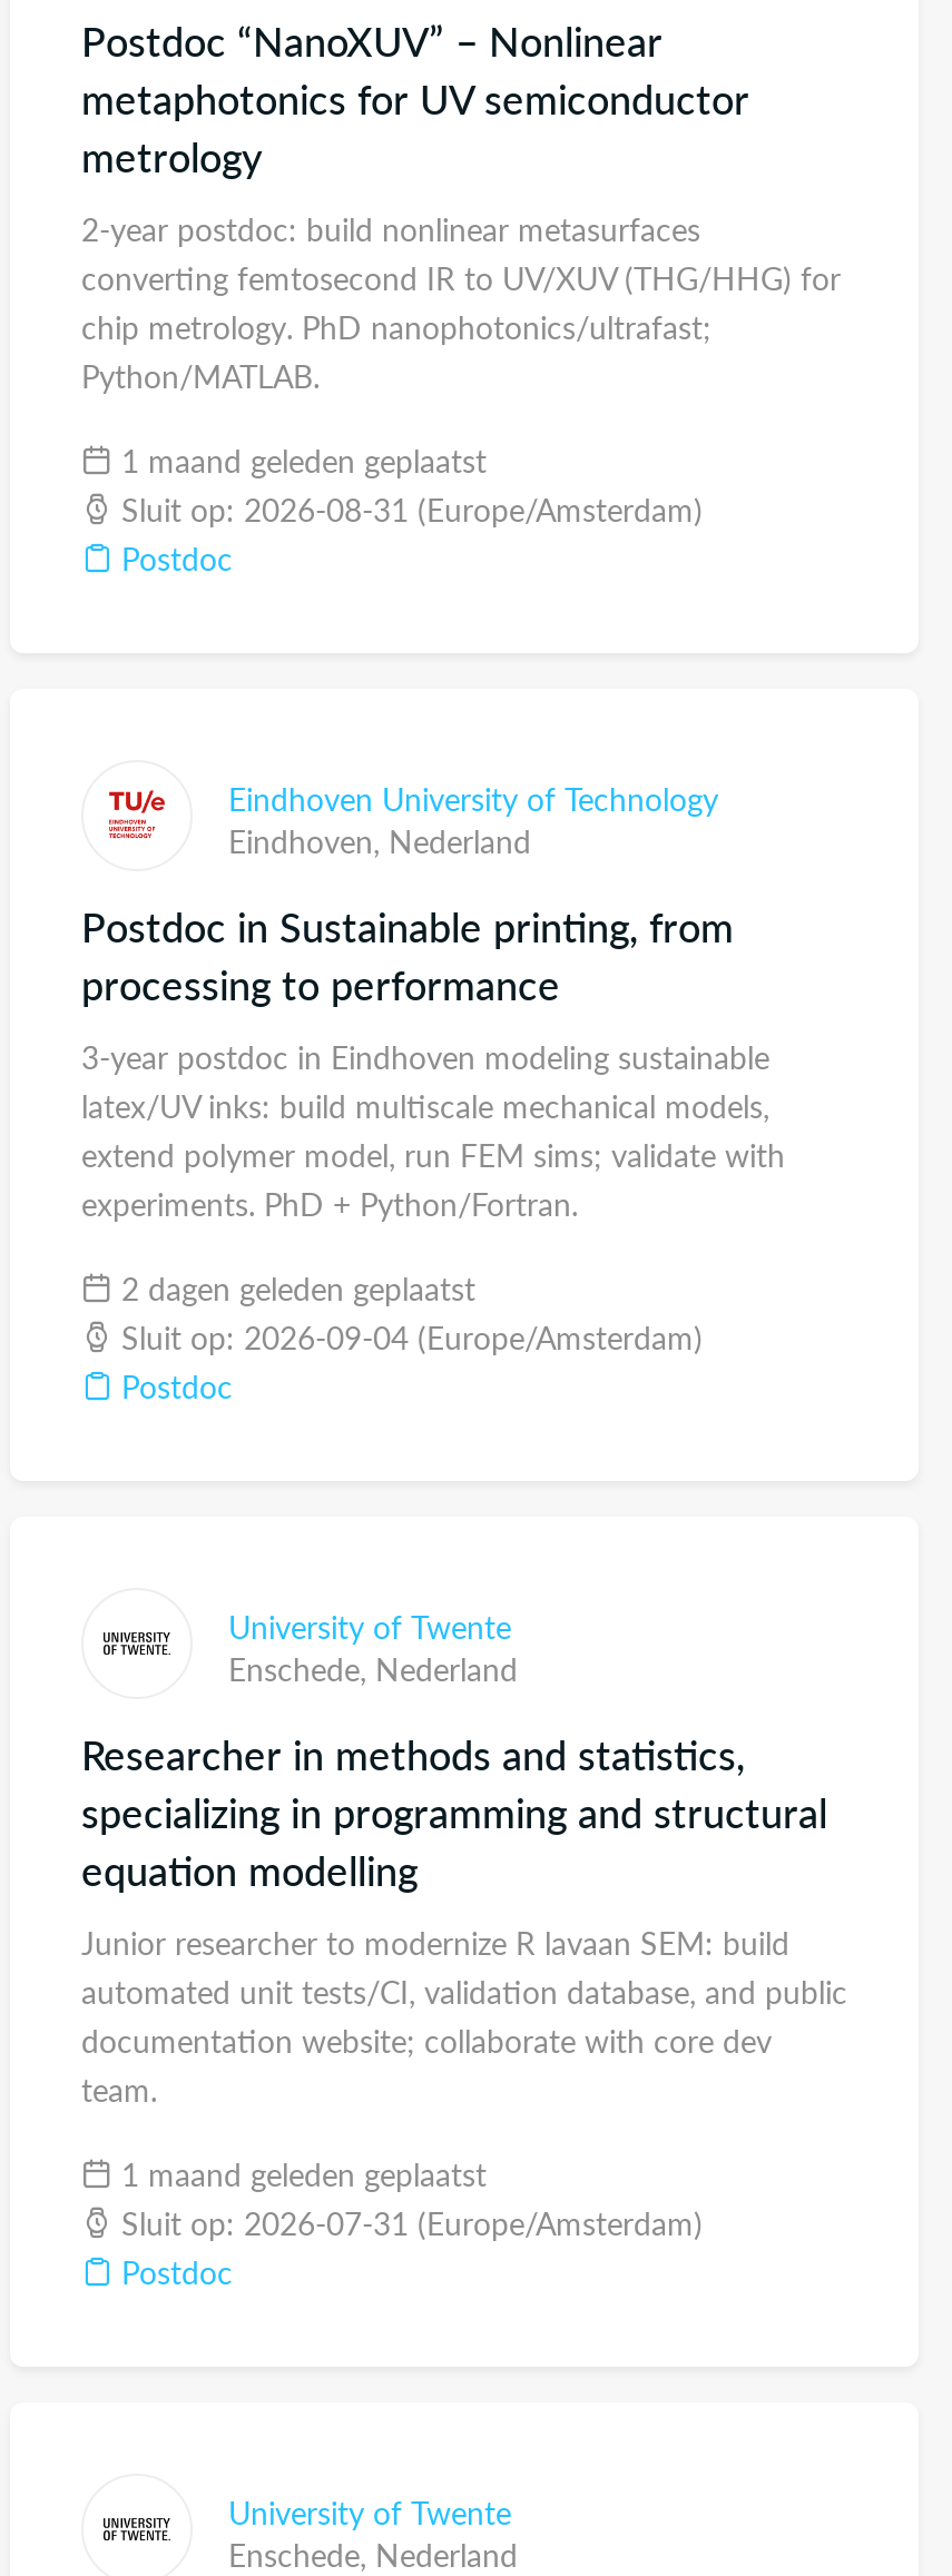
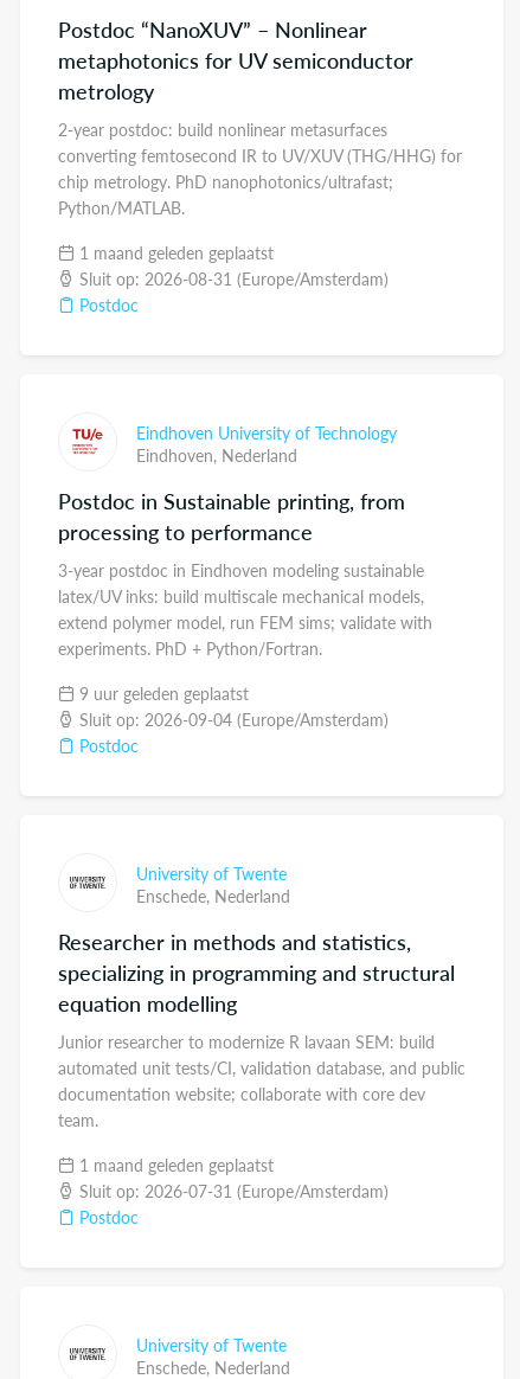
[112,1265,475,1310] 2 dagen geleden geplaatst -> [75,681,249,705] 9 uur geleden geplaatst

